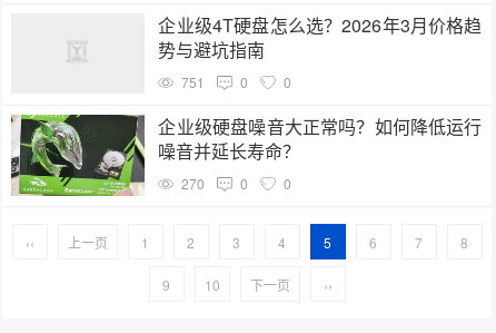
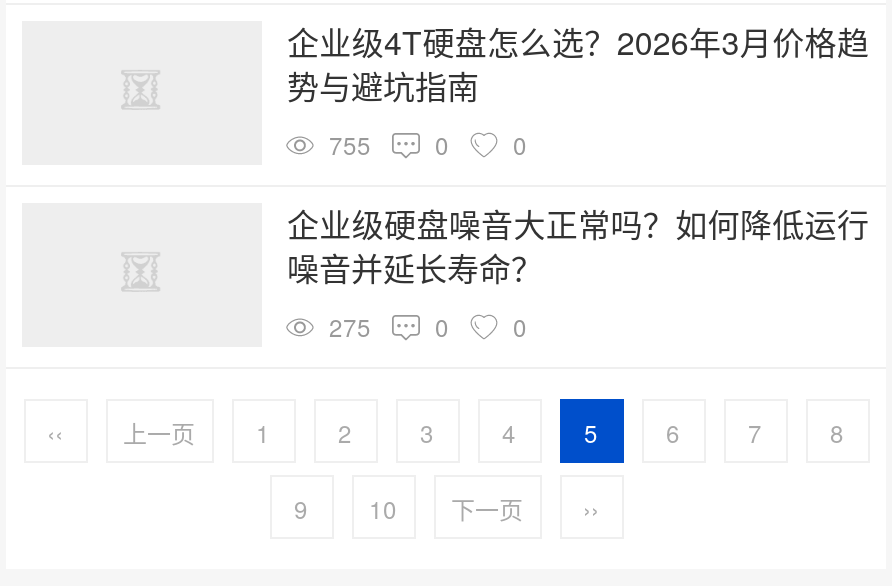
[182,72,292,91] 751 0 0 -> [329,126,527,160] 755 0 0
[10,114,146,197] [image] -> none
[182,173,292,192] 270 0 0 -> [329,308,527,342] 275 0 0

